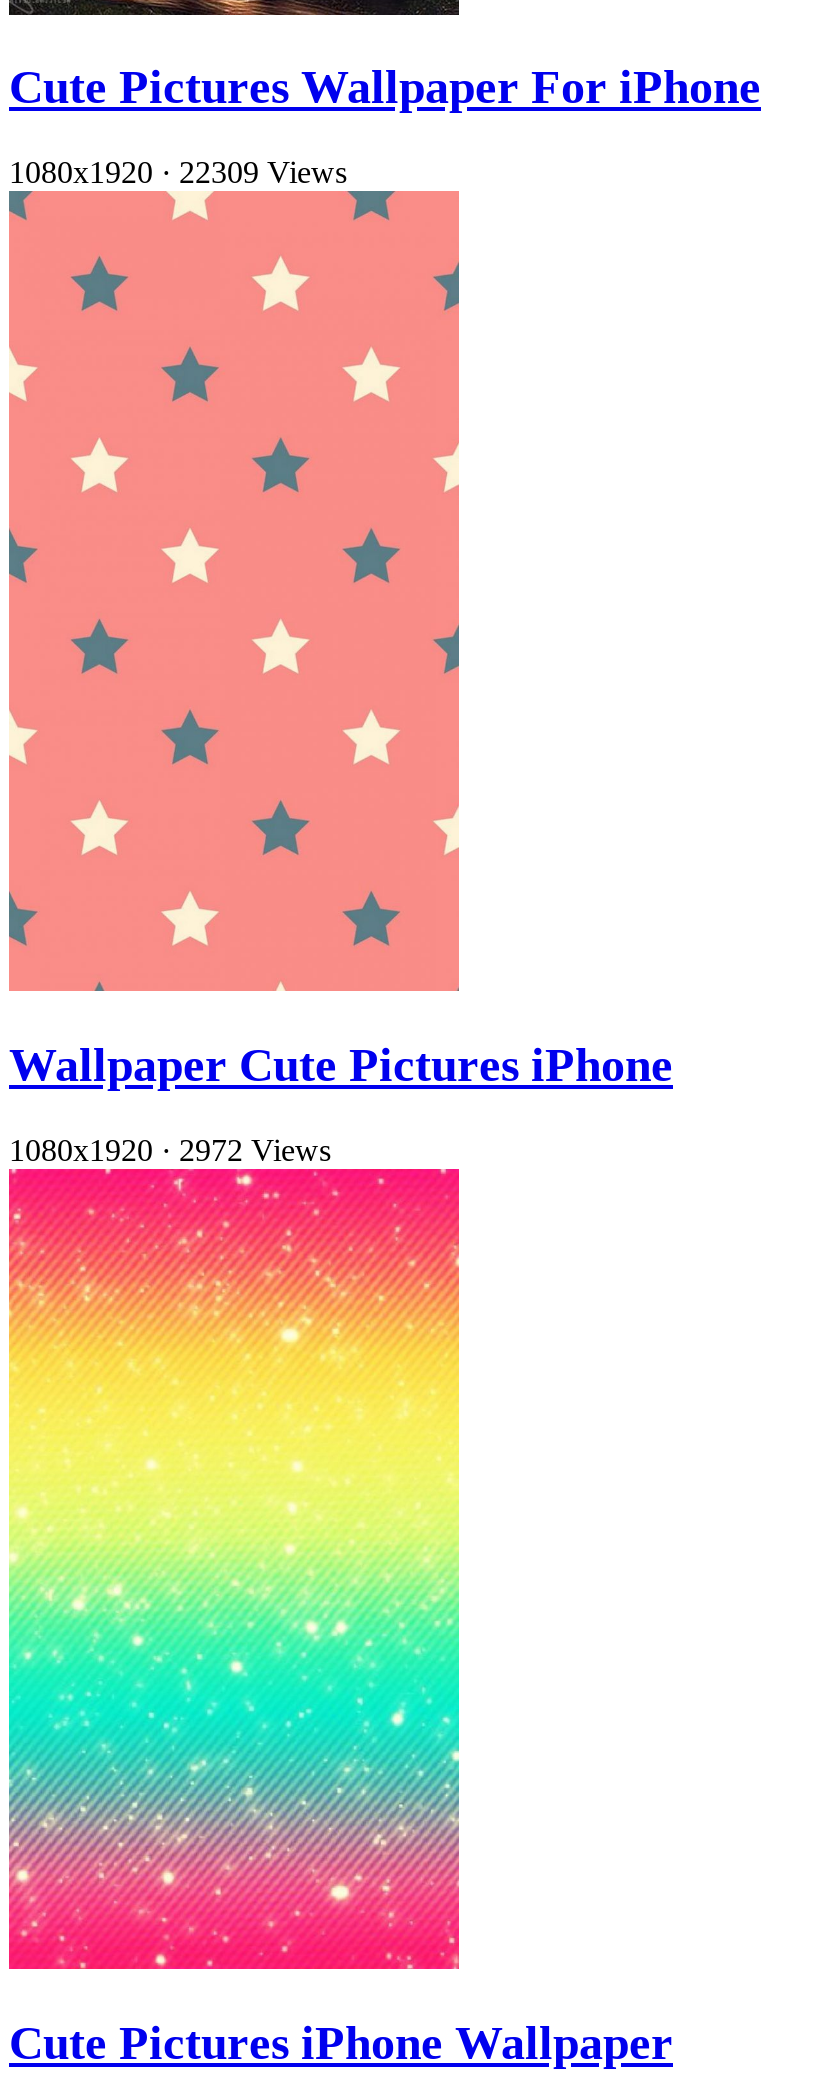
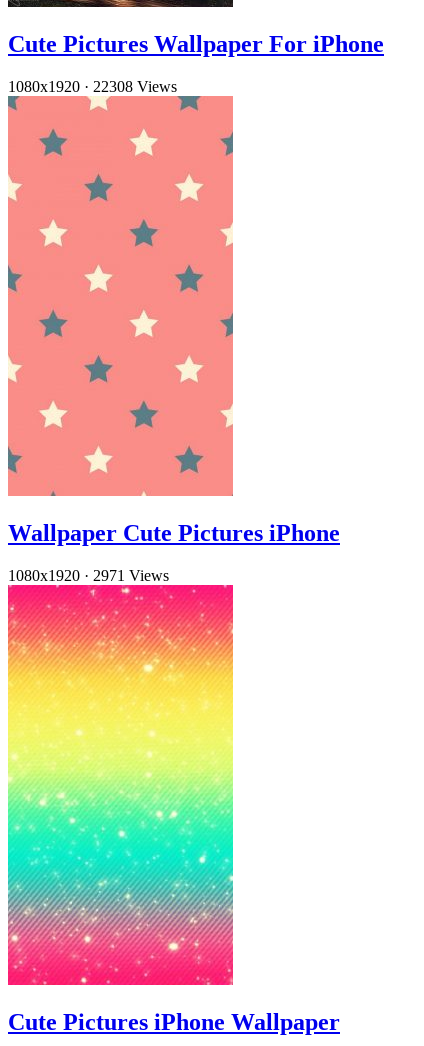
[9,156,347,190] 1080x1920 · 22309 Views -> [8,78,177,95] 1080x1920 · 22308 Views
[9,1133,331,1167] 1080x1920 · 2972 Views -> [8,567,169,584] 1080x1920 · 2971 Views

